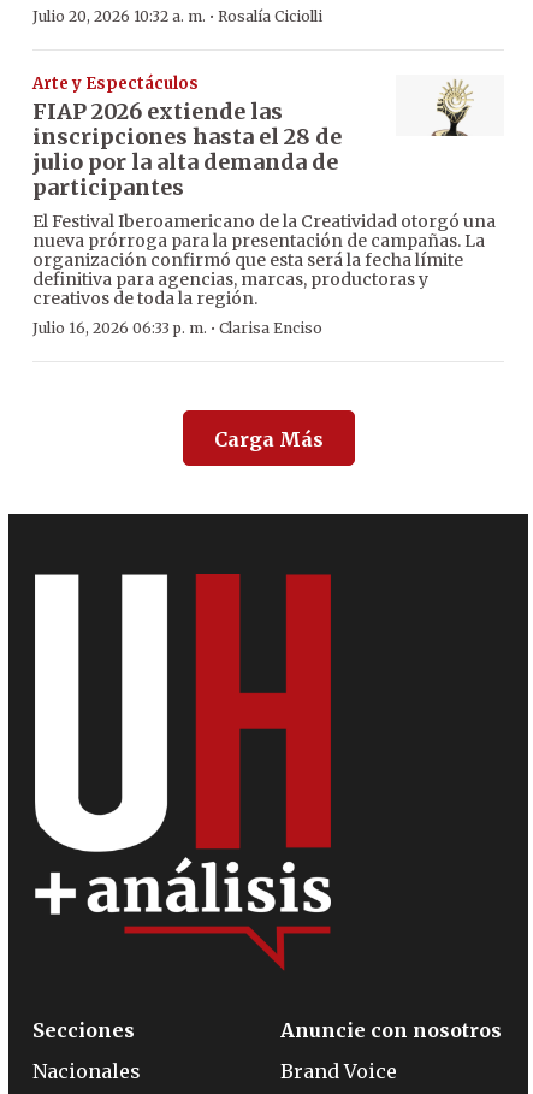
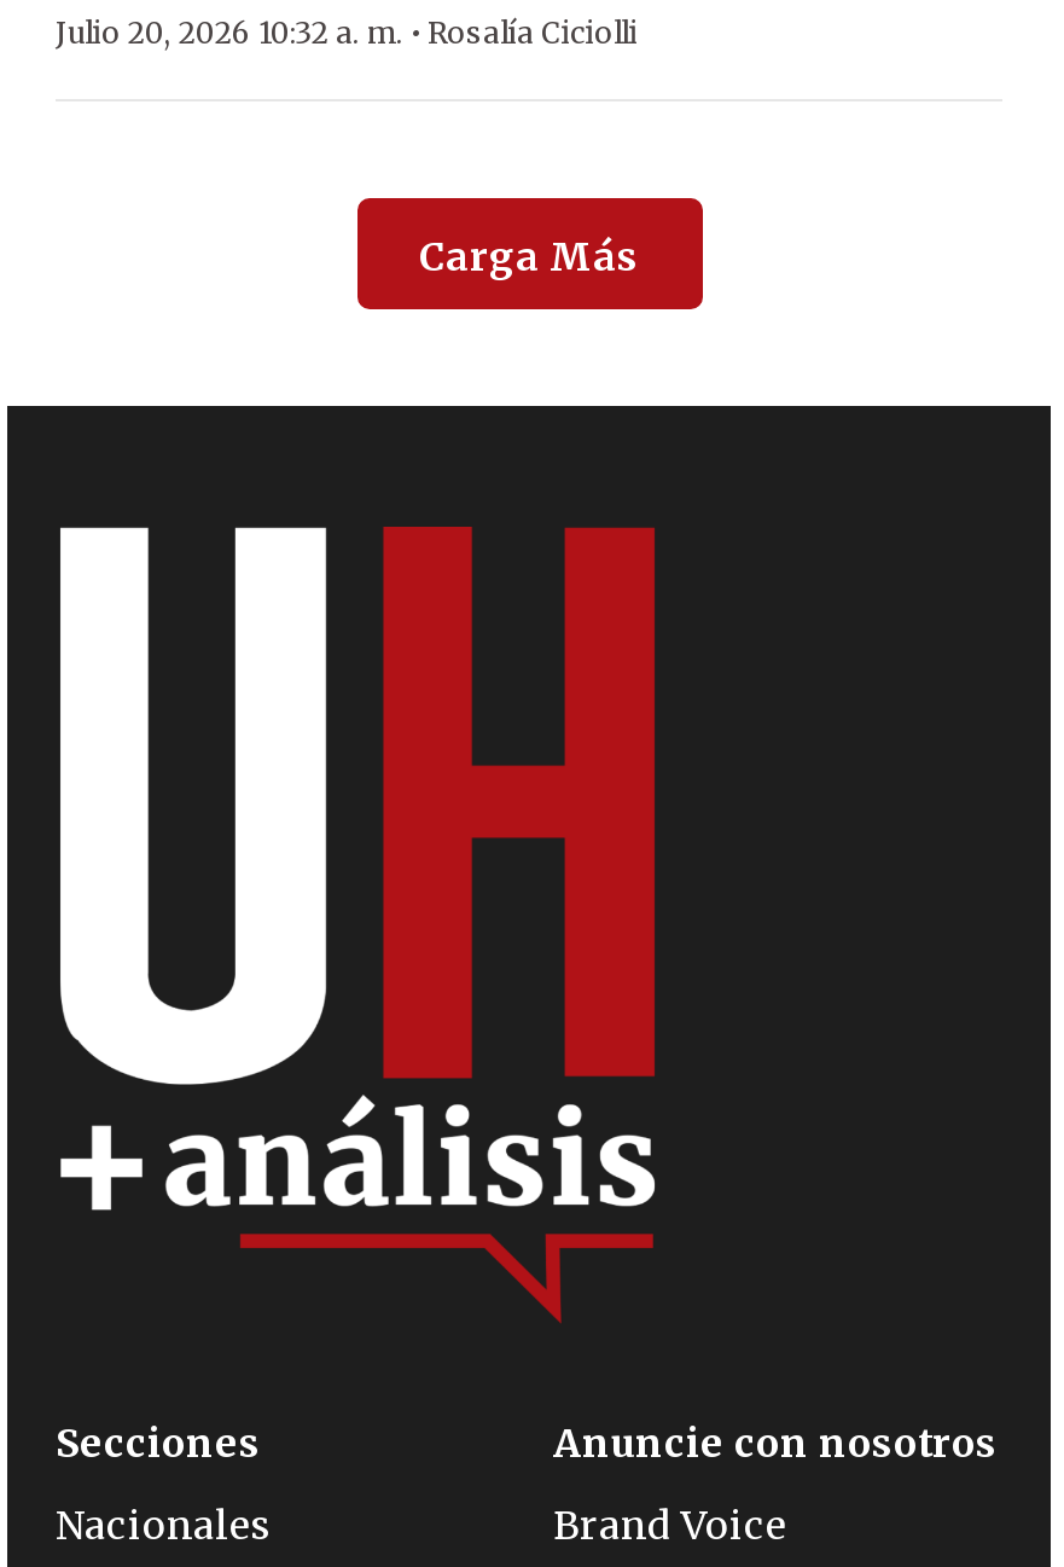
[32,74,496,343] [image] | Arte y Espectáculos | FIAP 2026 extiende las | inscripciones hasta el 28 de | julio por la alta demanda de | participantes | El Festival Iberoamericano de la Creatividad otorgó una | nueva prórroga para la presentación de campañas. La | organización confirmó que esta será la fecha límite | definitiva para agencias, marcas, productoras y | creativos de toda la región. | Julio 16, 2026 06:33 p. m. · Clarisa Enciso -> none

